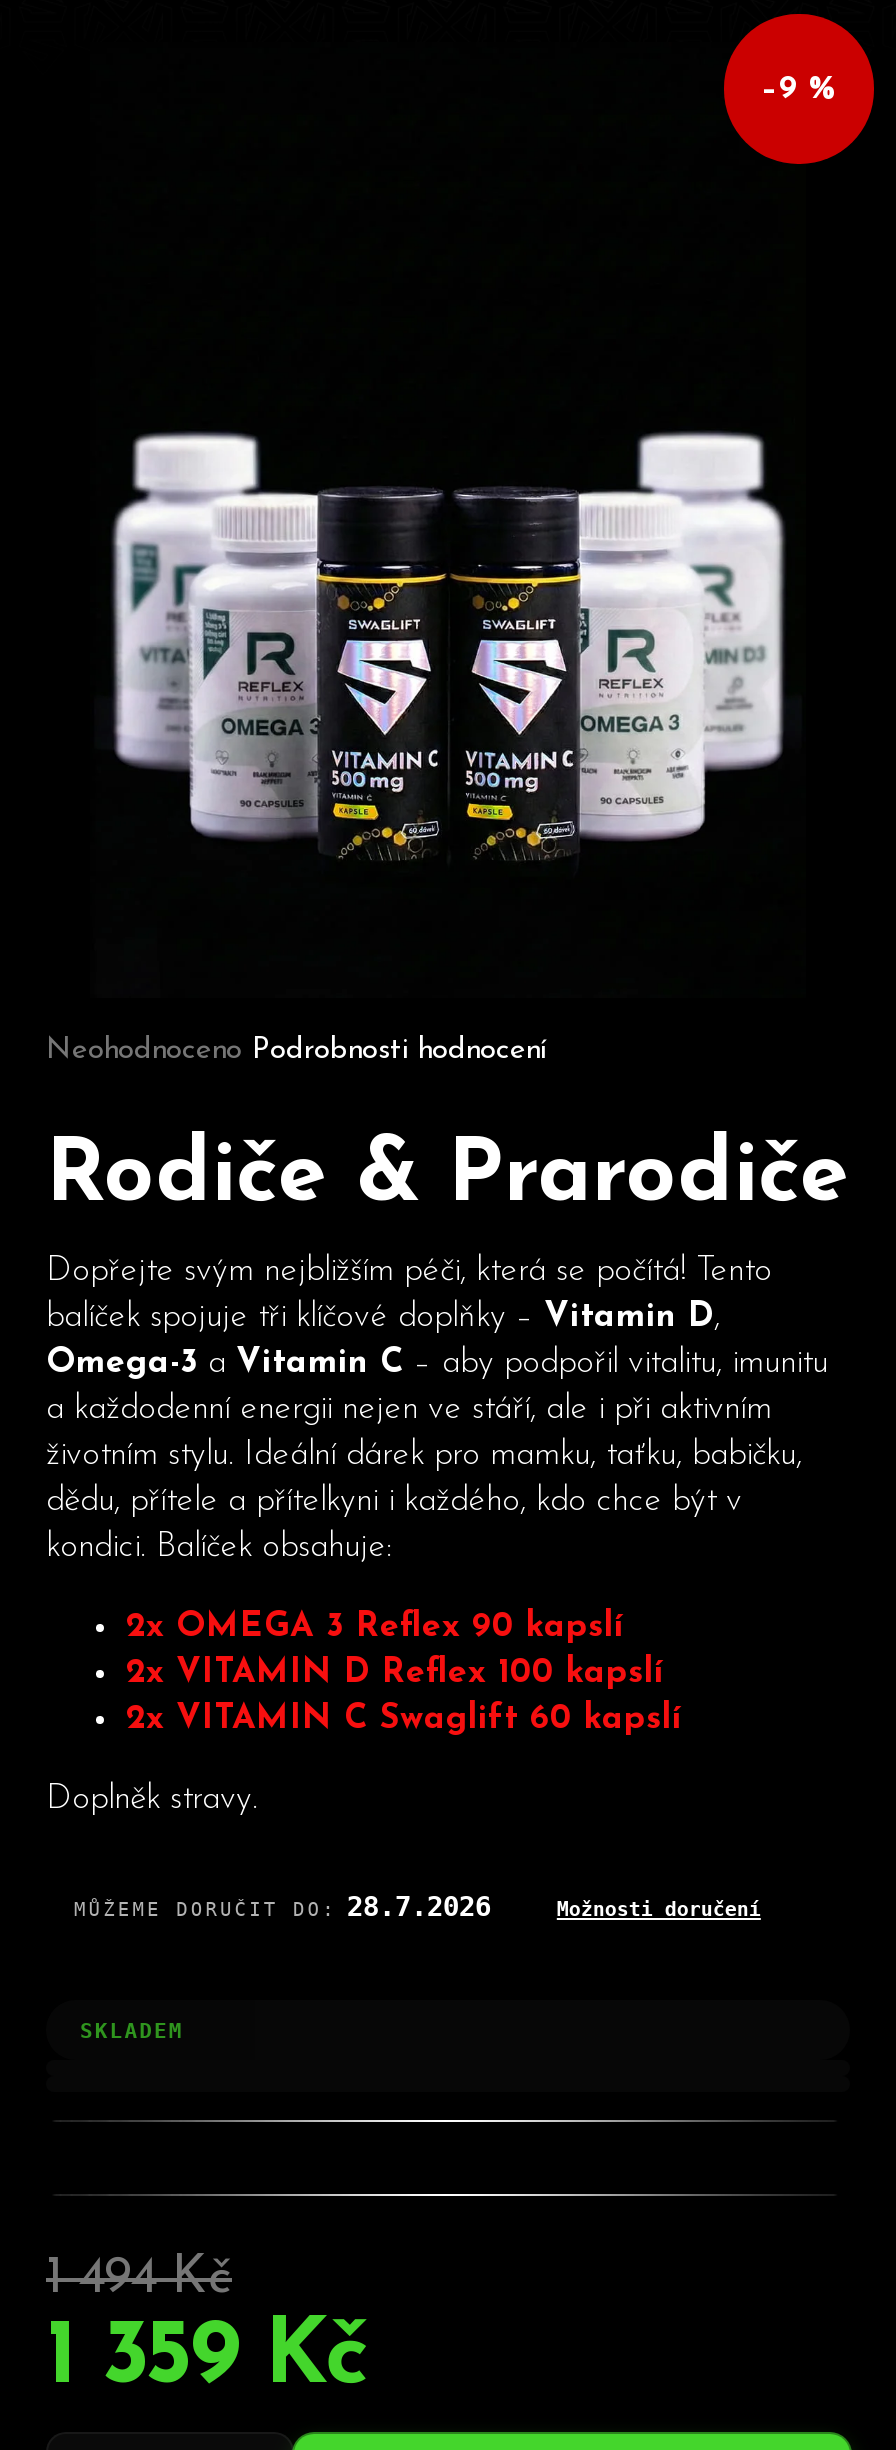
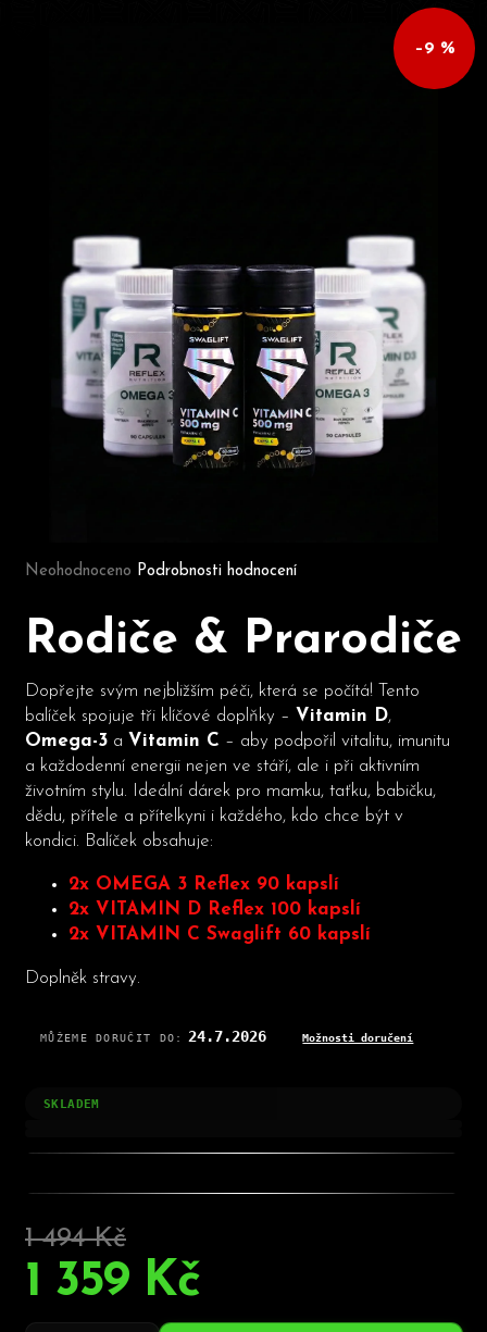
[74,1889,491,1921] MŮŽEME DORUČIT DO: 28.7.2026 -> [40,1027,267,1045] MŮŽEME DORUČIT DO: 24.7.2026

